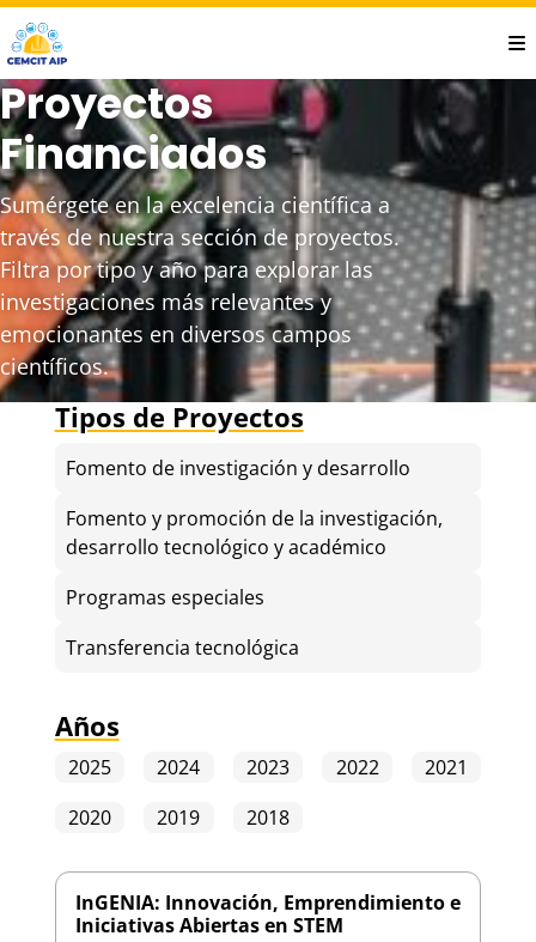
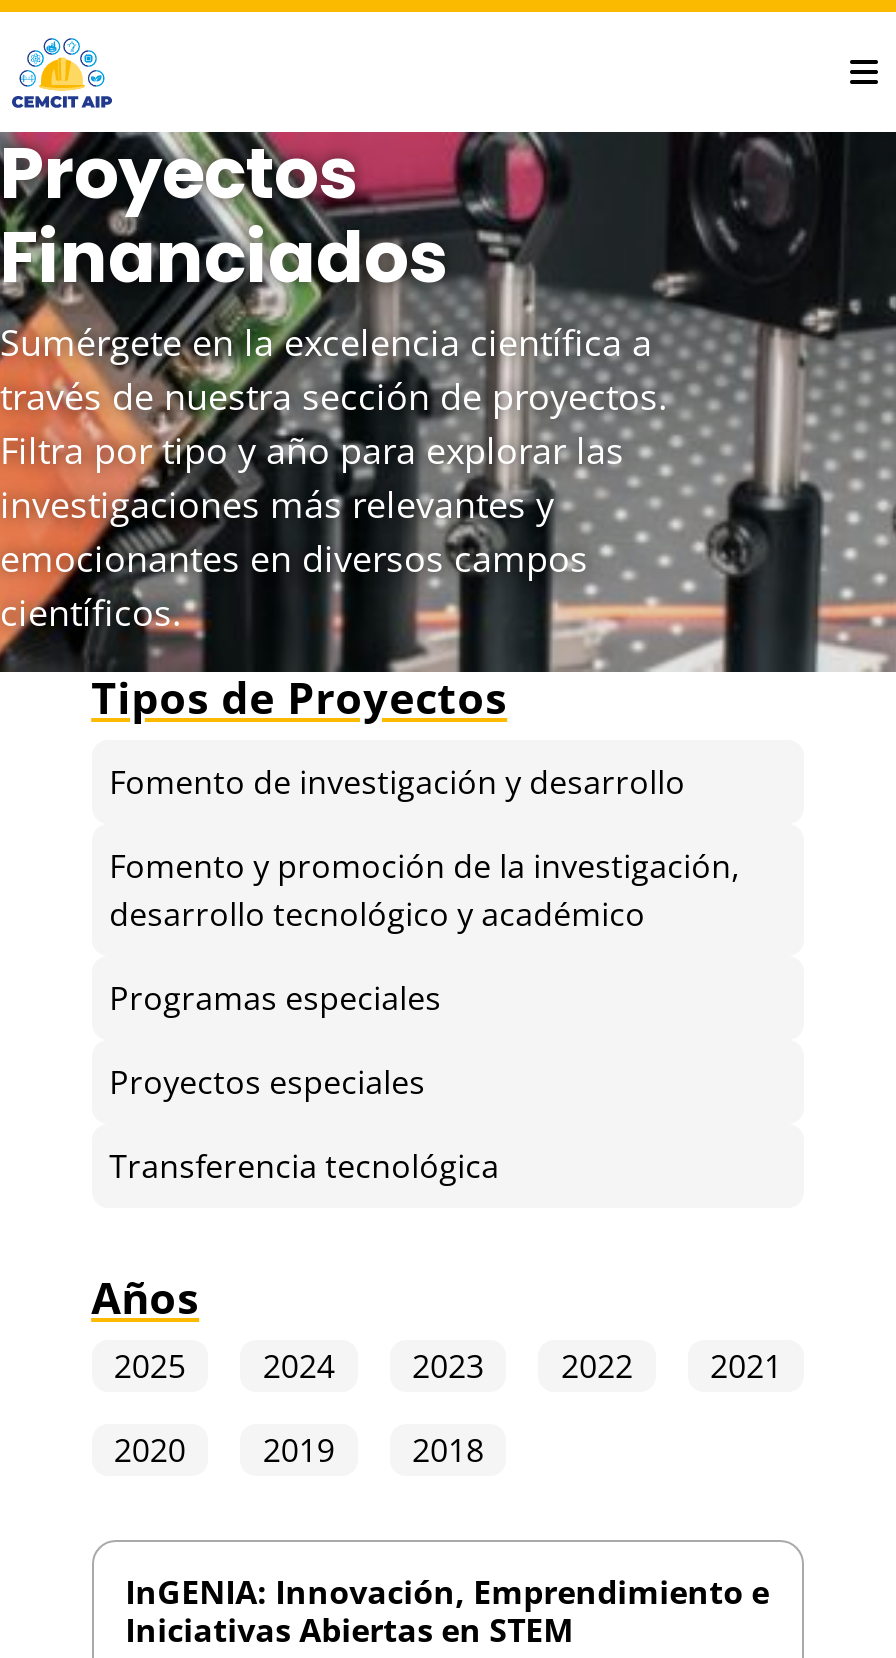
none -> [109,1060,425,1104] Proyectos especiales

